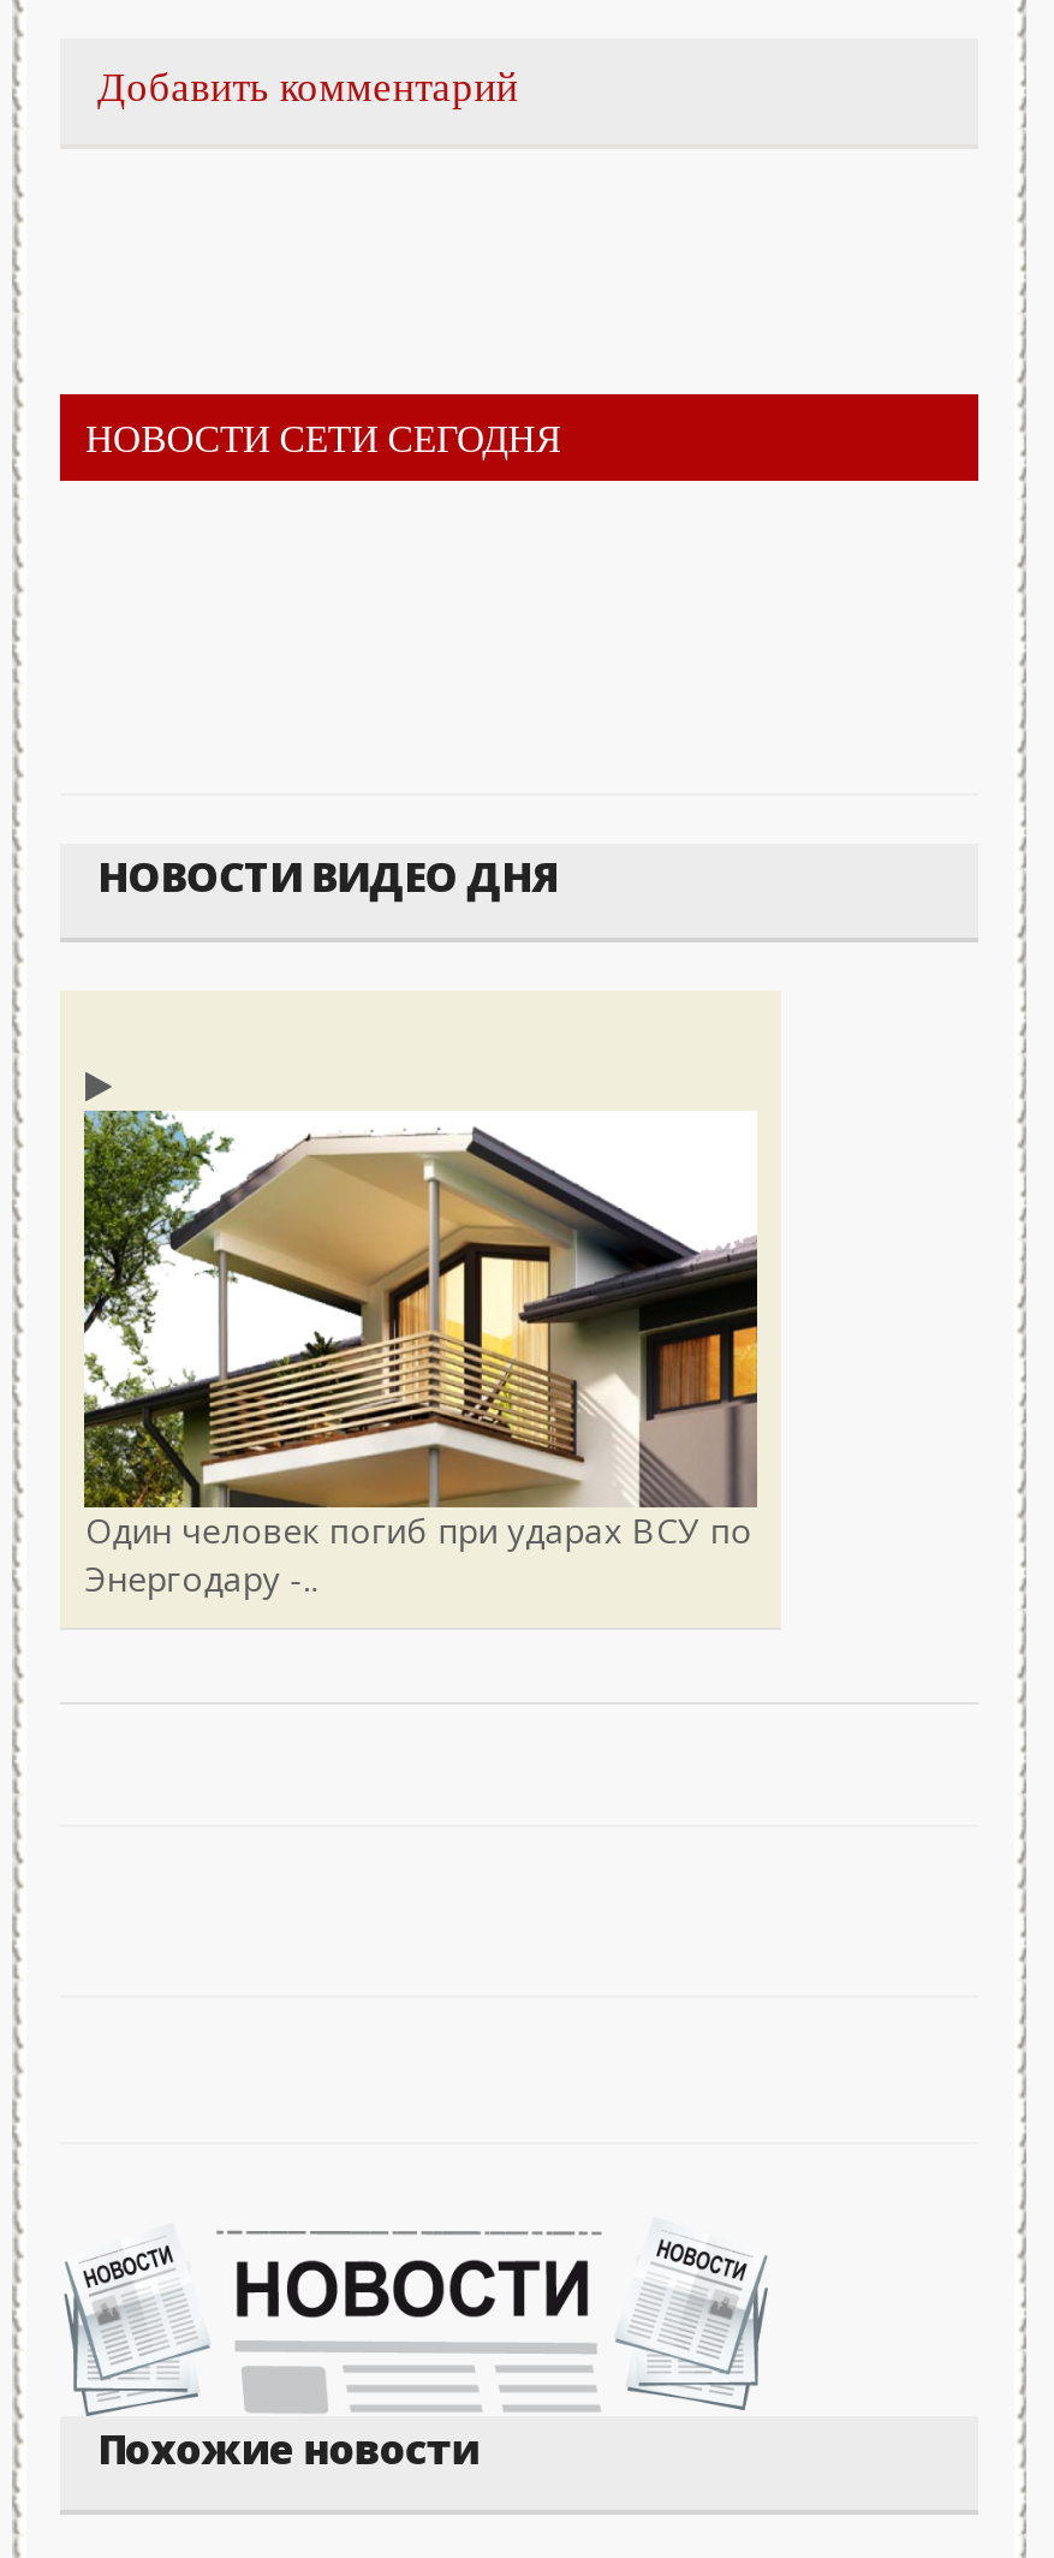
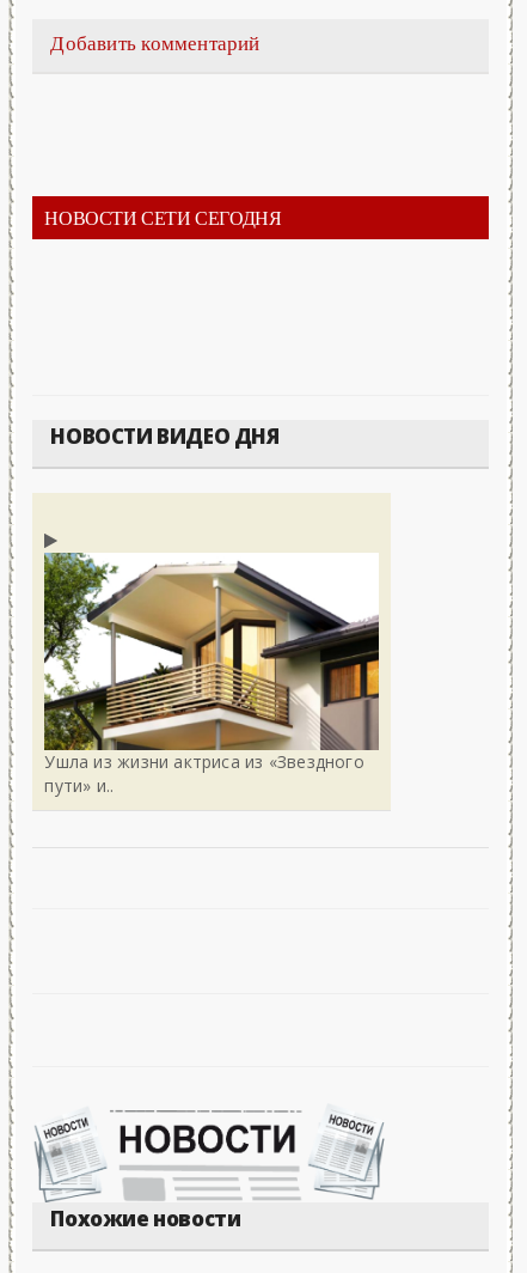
[85,1506,752,1600] Один человек погиб при ударах ВСУ по | Энергодару -.. -> [45,750,364,796] Ушла из жизни актриса из «Звездного | пути» и..

